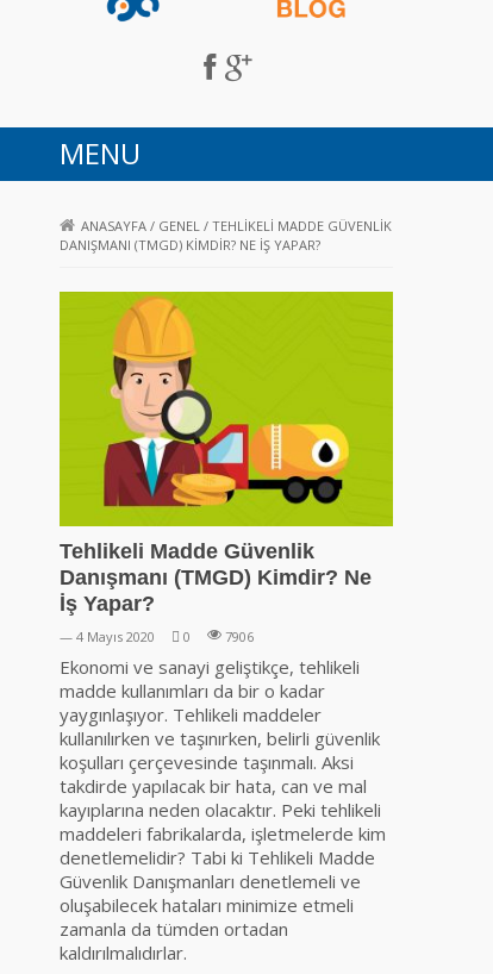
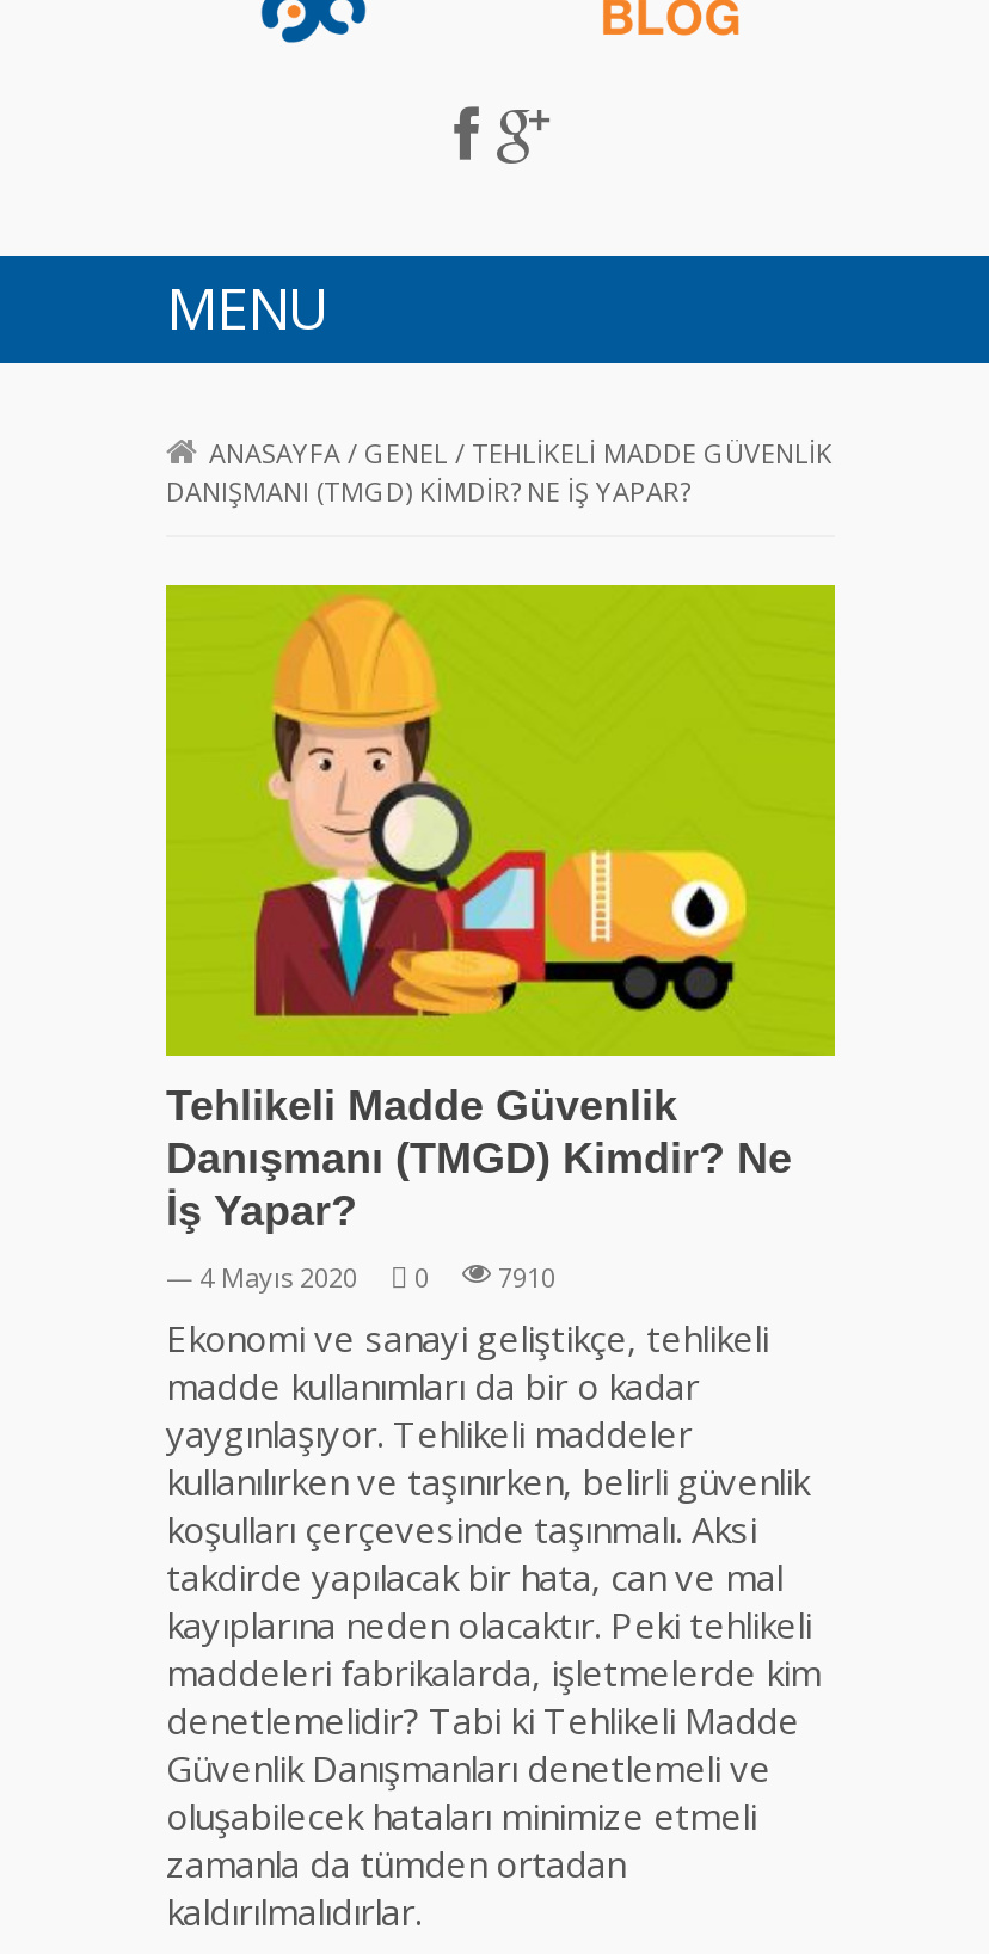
[60,627,254,645] — 4 Mayıs 2020 0 7906 -> [166,1258,555,1294] — 4 Mayıs 2020 0 7910

